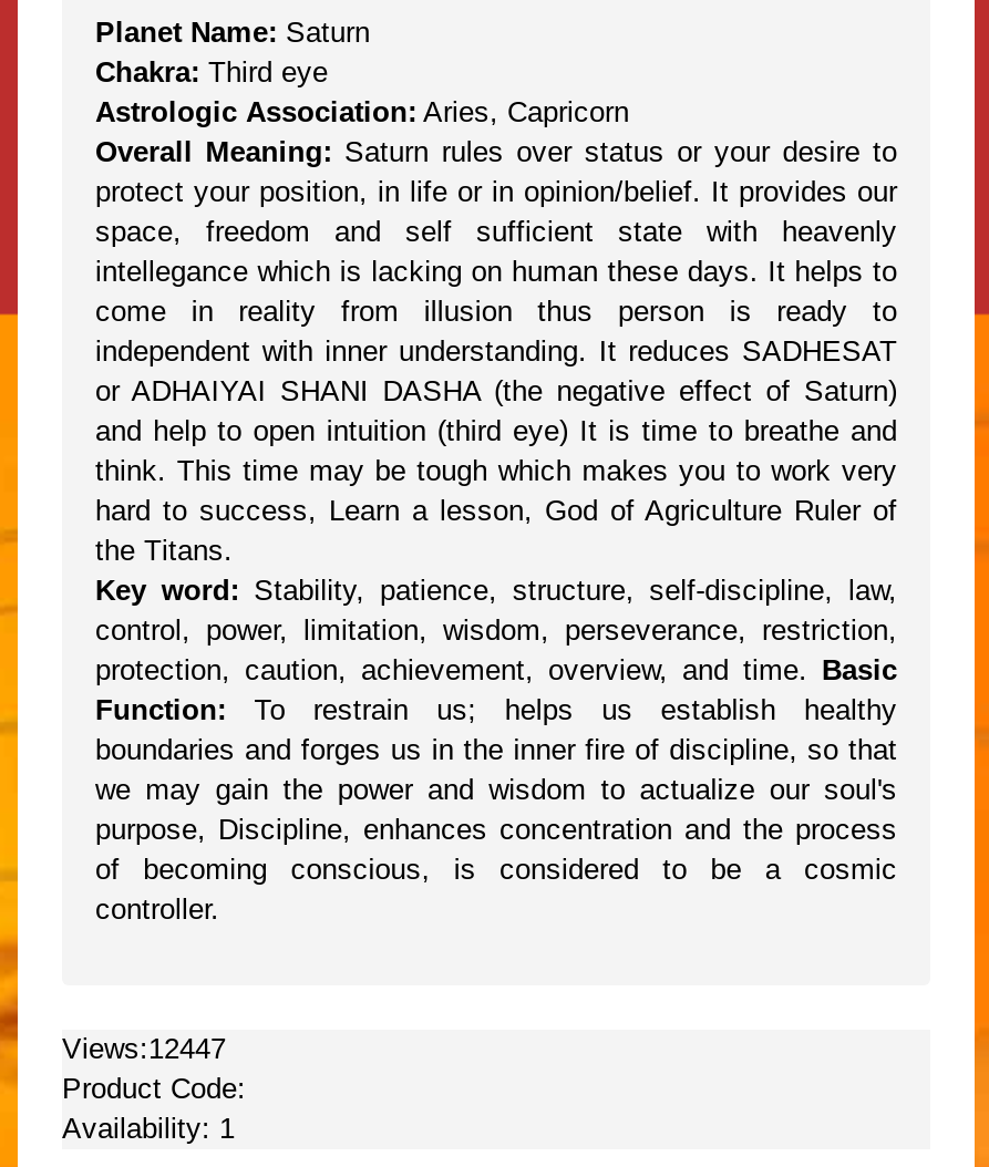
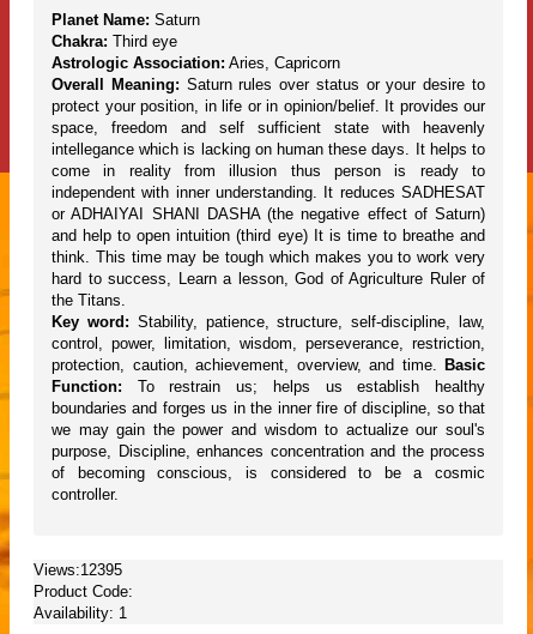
[62,1031,226,1065] Views:12447 -> [34,561,122,579] Views:12395

